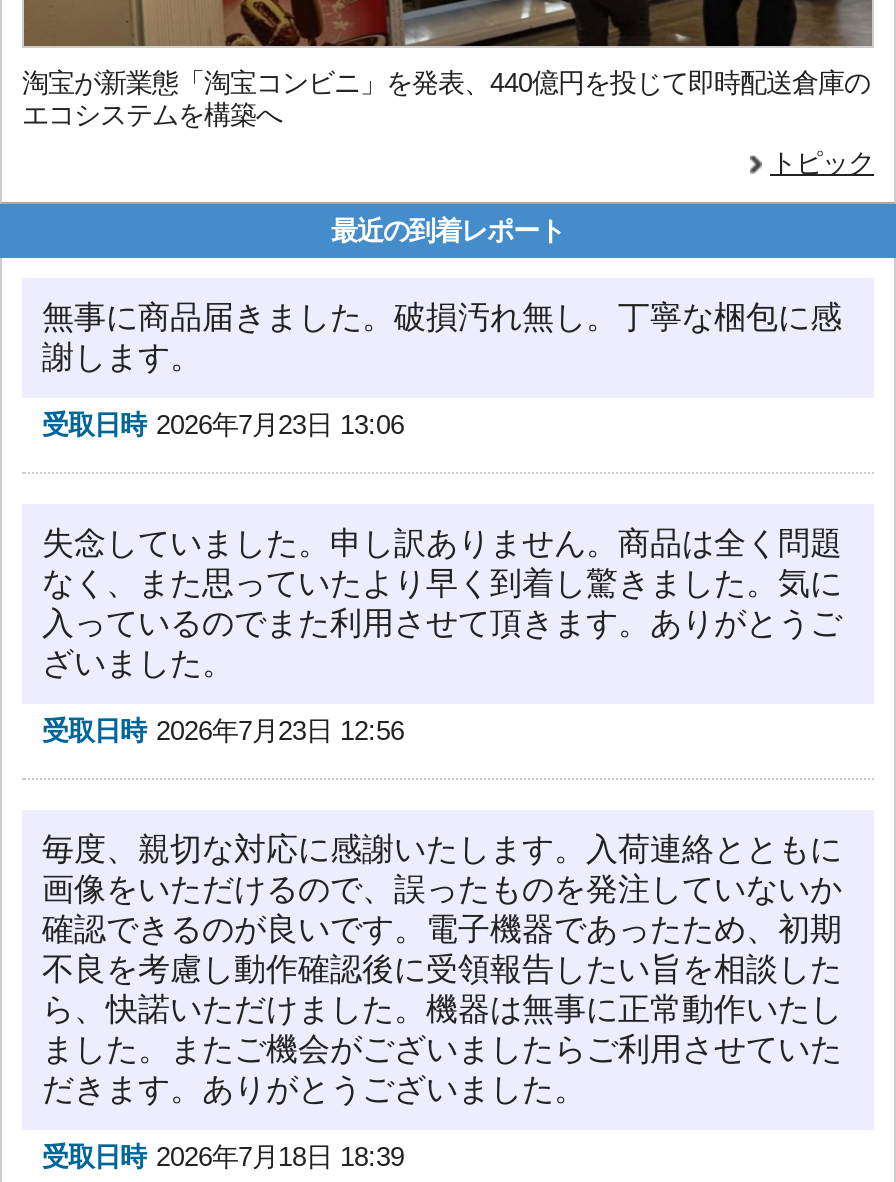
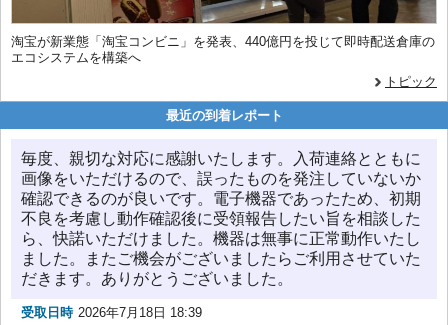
[42,301,842,441] 無事に商品届きました。破損汚れ無し。丁寧な梱包に感 | 謝します。 | 受取日時 2026年7月23日 13:06 -> none
[42,527,842,747] 失念していました。申し訳ありません。商品は全く問題 | なく、また思っていたより早く到着し驚きました。気に | 入っているのでまた利用させて頂きます。ありがとうご | ざいました。 | 受取日時 2026年7月23日 12:56 -> none

